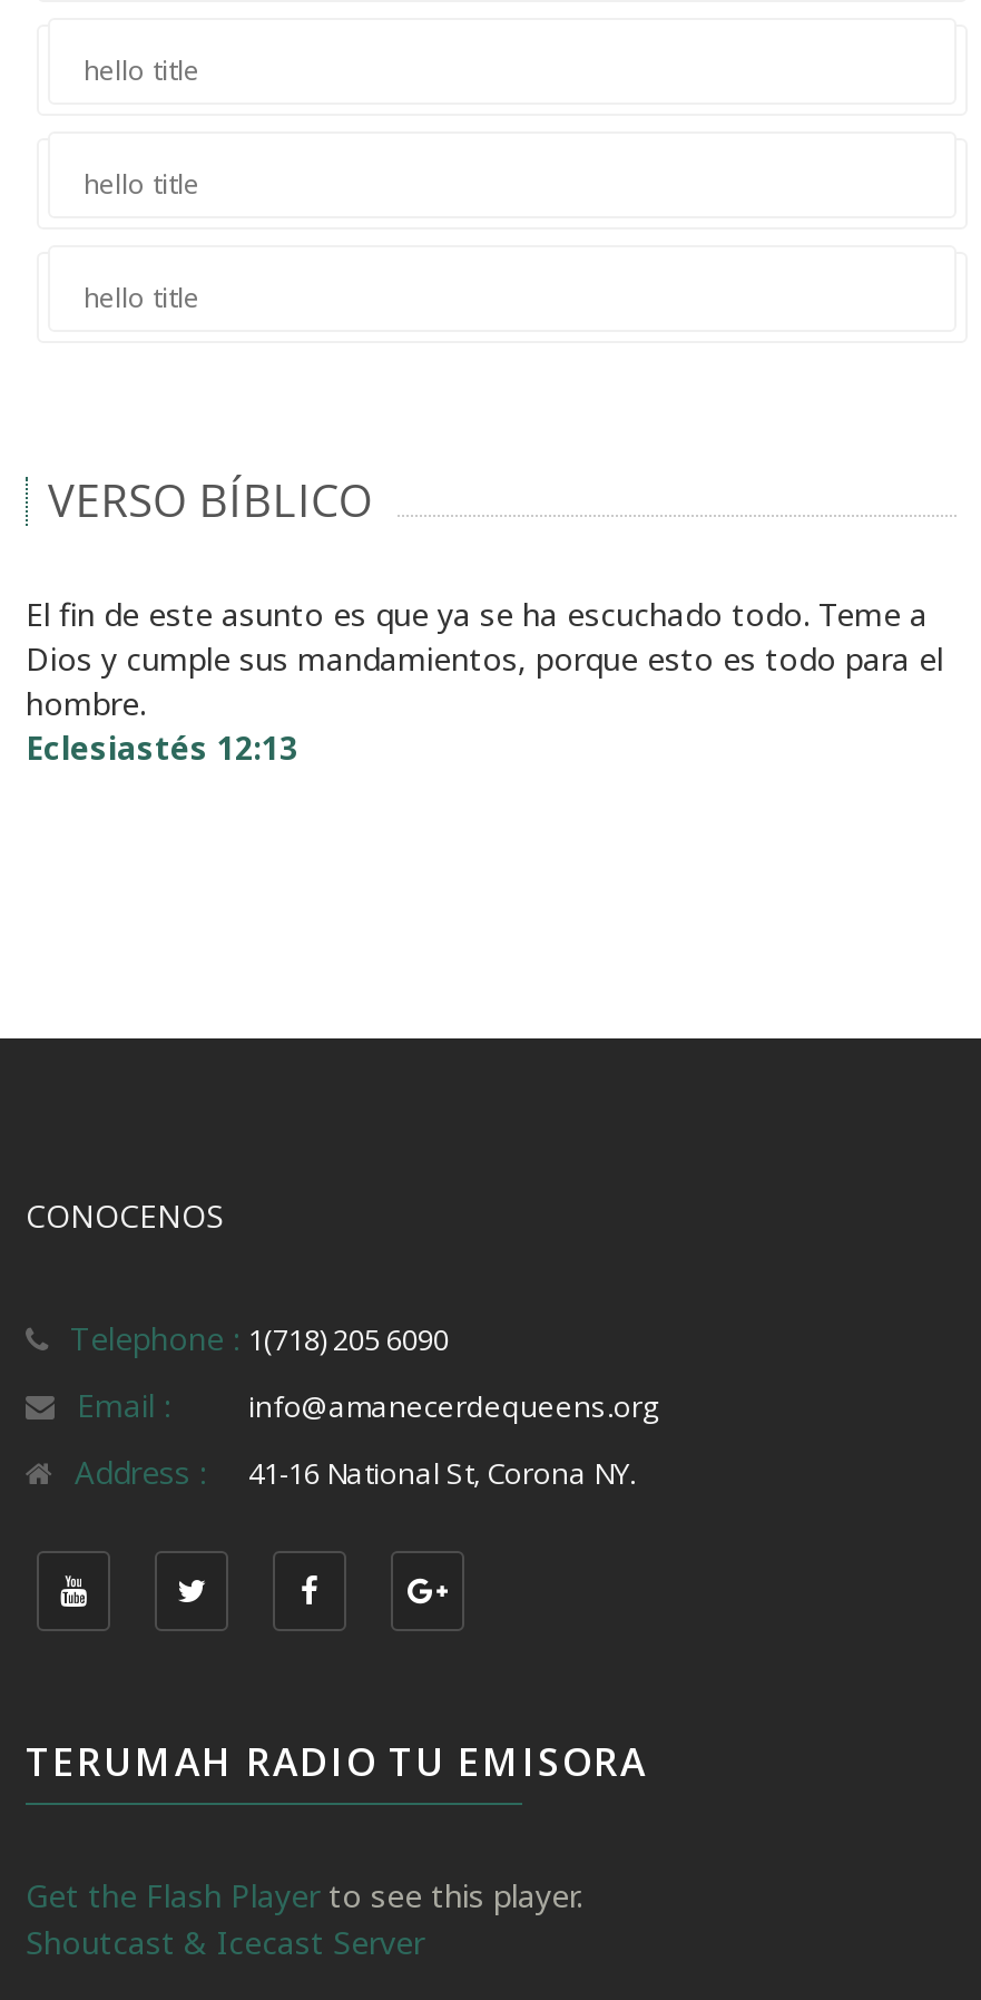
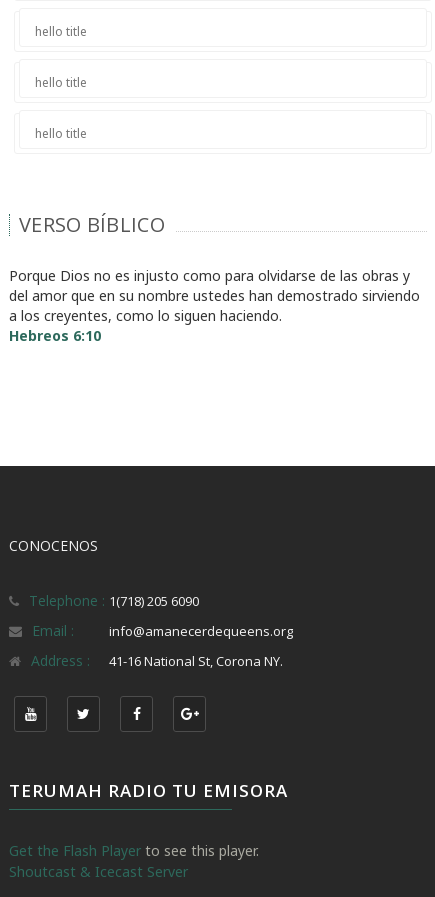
[26,592,943,768] El fin de este asunto es que ya se ha escuchado todo. Teme a | Dios y cumple sus mandamientos, porque esto es todo para el | hombre. | Eclesiastés 12:13 -> [9,265,420,344] Porque Dios no es injusto como para olvidarse de las obras y | del amor que en su nombre ustedes han demostrado sirviendo | a los creyentes, como lo siguen haciendo. | Hebreos 6:10

